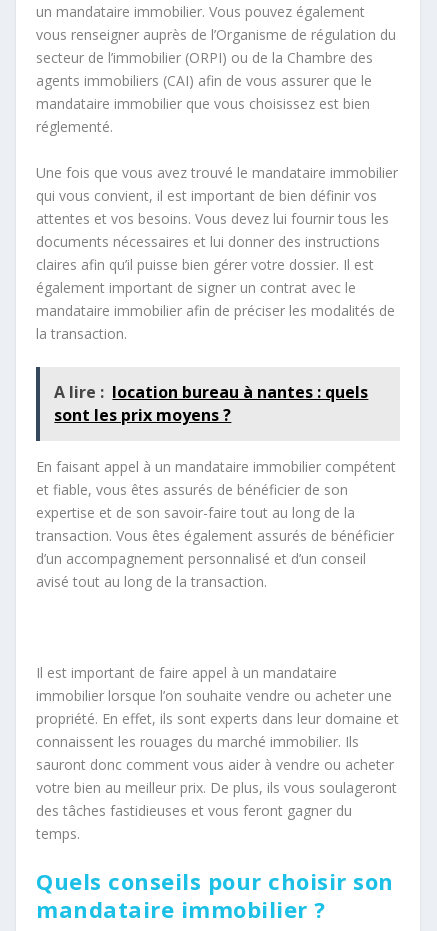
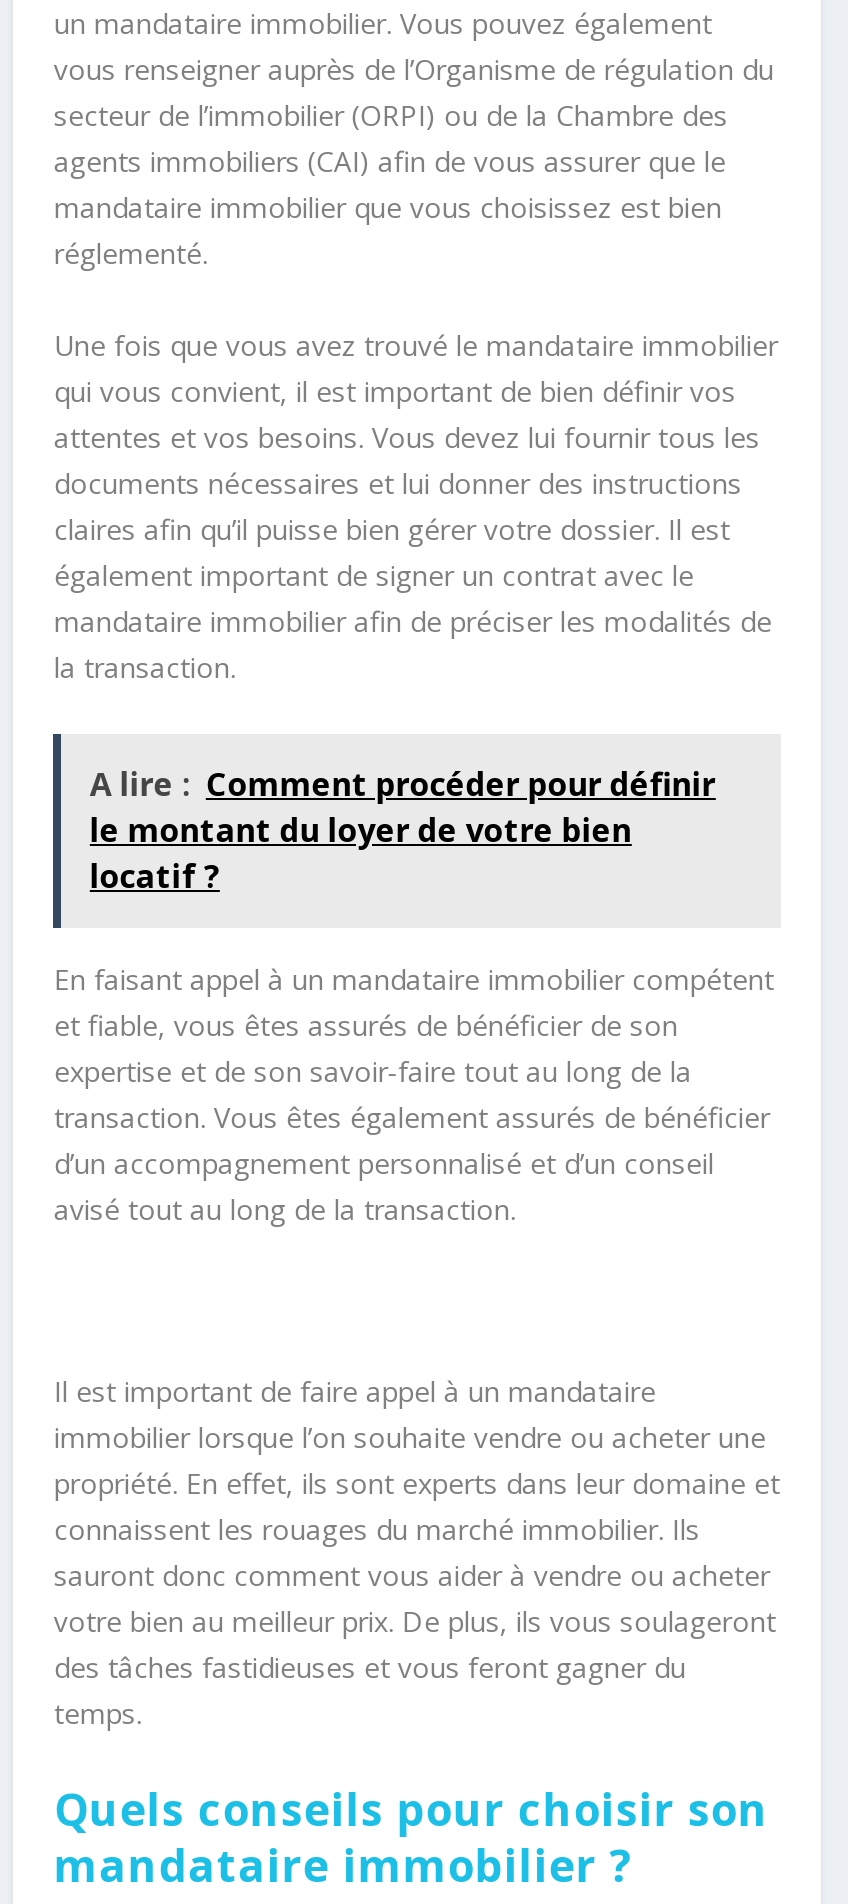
[54,381,368,426] A lire : location bureau à nantes : quels | sont les prix moyens ? -> [90,762,716,898] A lire : Comment procéder pour définir | le montant du loyer de votre bien | locatif ?

